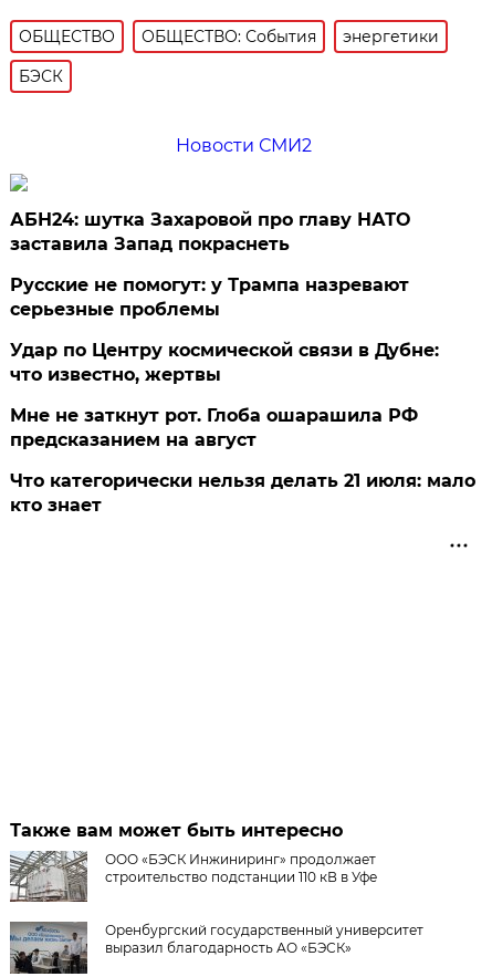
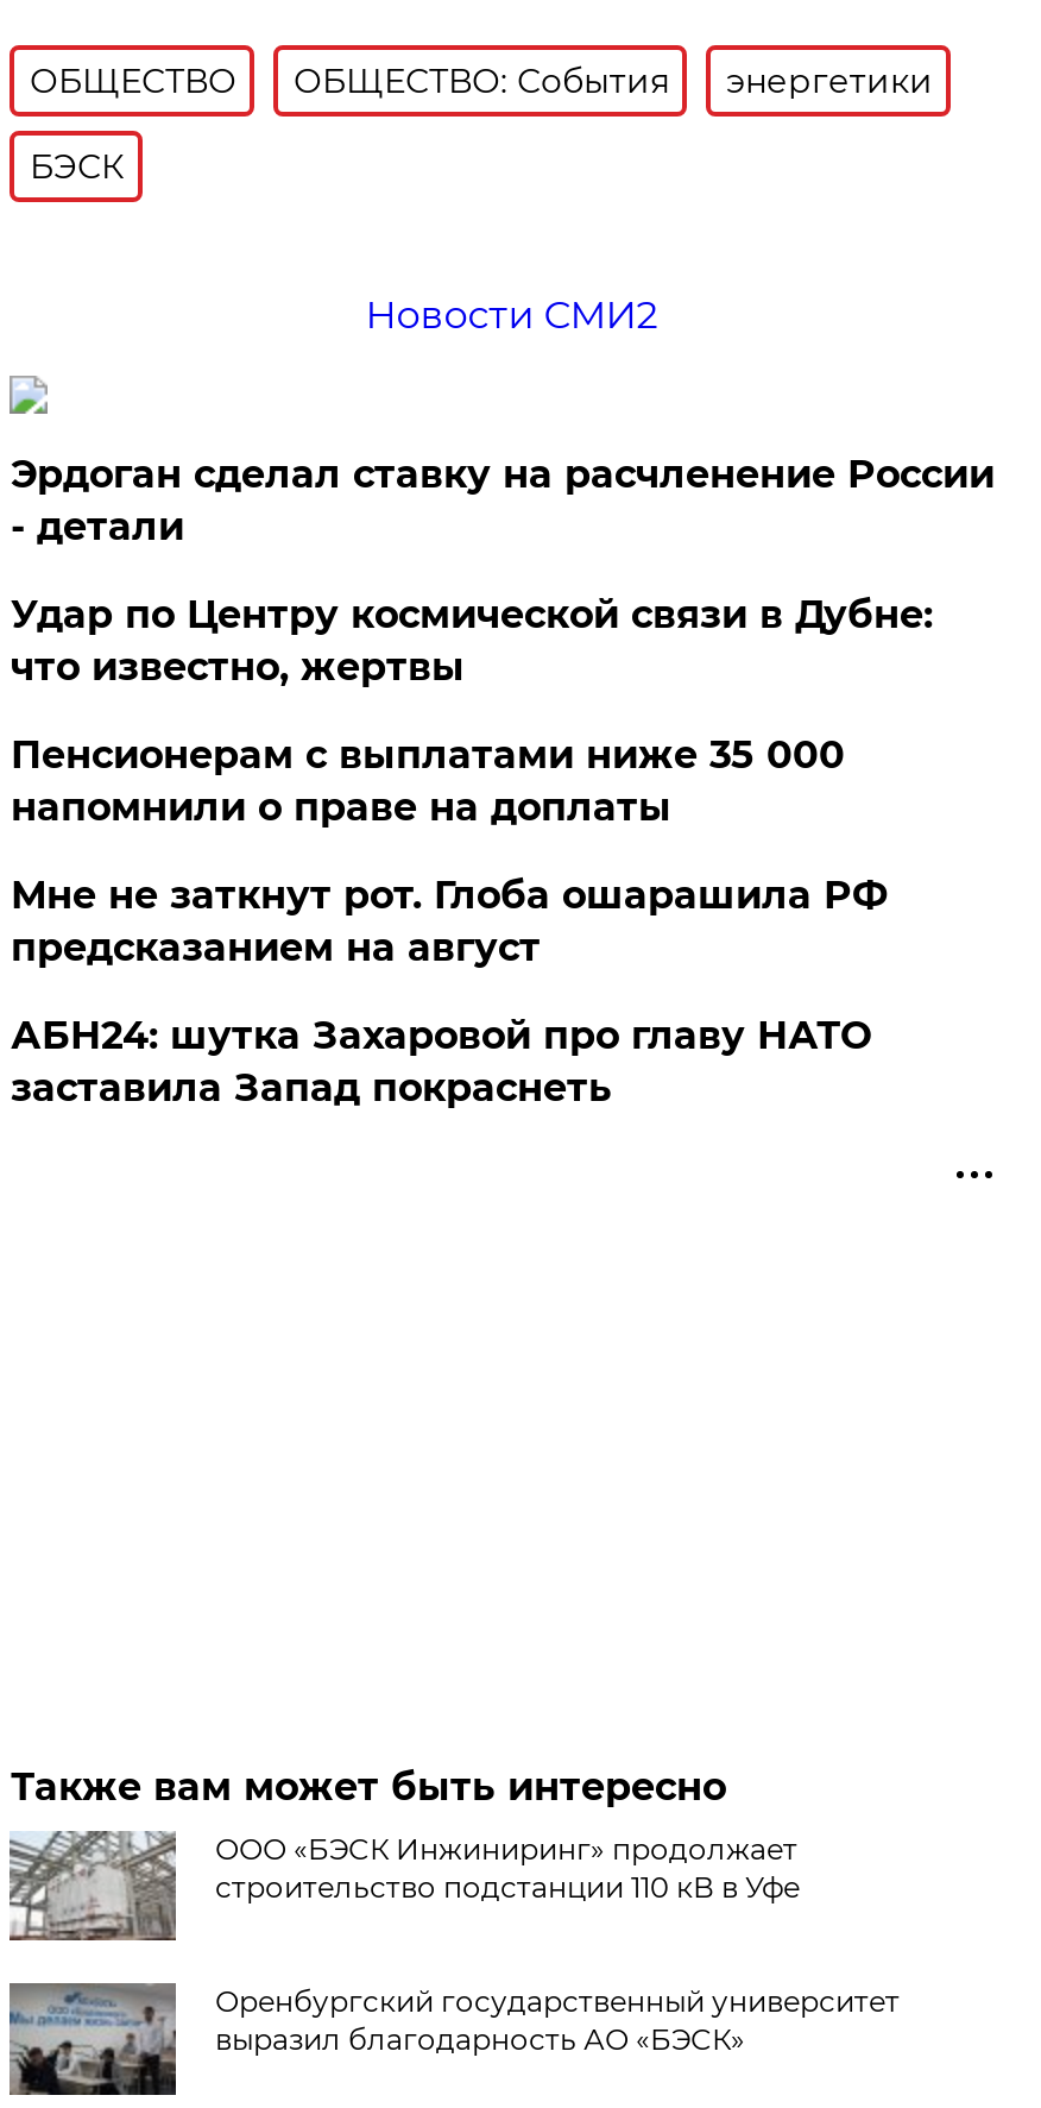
none -> [10,452,994,830] Эрдоган сделал ставку на расчленение России | - детали | Пенсионерам с выплатами ниже 35 000 | напомнили о праве на доплаты
moved [10,209,411,254] -> [10,1013,871,1110]: АБН24: шутка Захаровой про главу НАТО | заставила Запад покраснеть
[10,274,476,516] Русские не помогут: у Трампа назревают | серьезные проблемы | Что категорически нельзя делать 21 июля: мало | кто знает -> none
moved [10,340,439,450] -> [10,592,933,970]: Удар по Центру космической связи в Дубне: | что известно, жертвы | Мне не заткнут рот. Глоба ошарашила РФ | предсказанием на август

